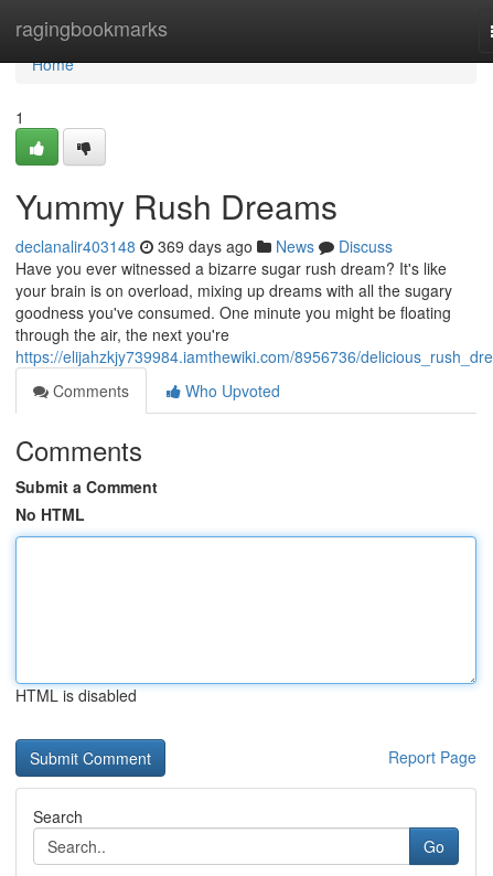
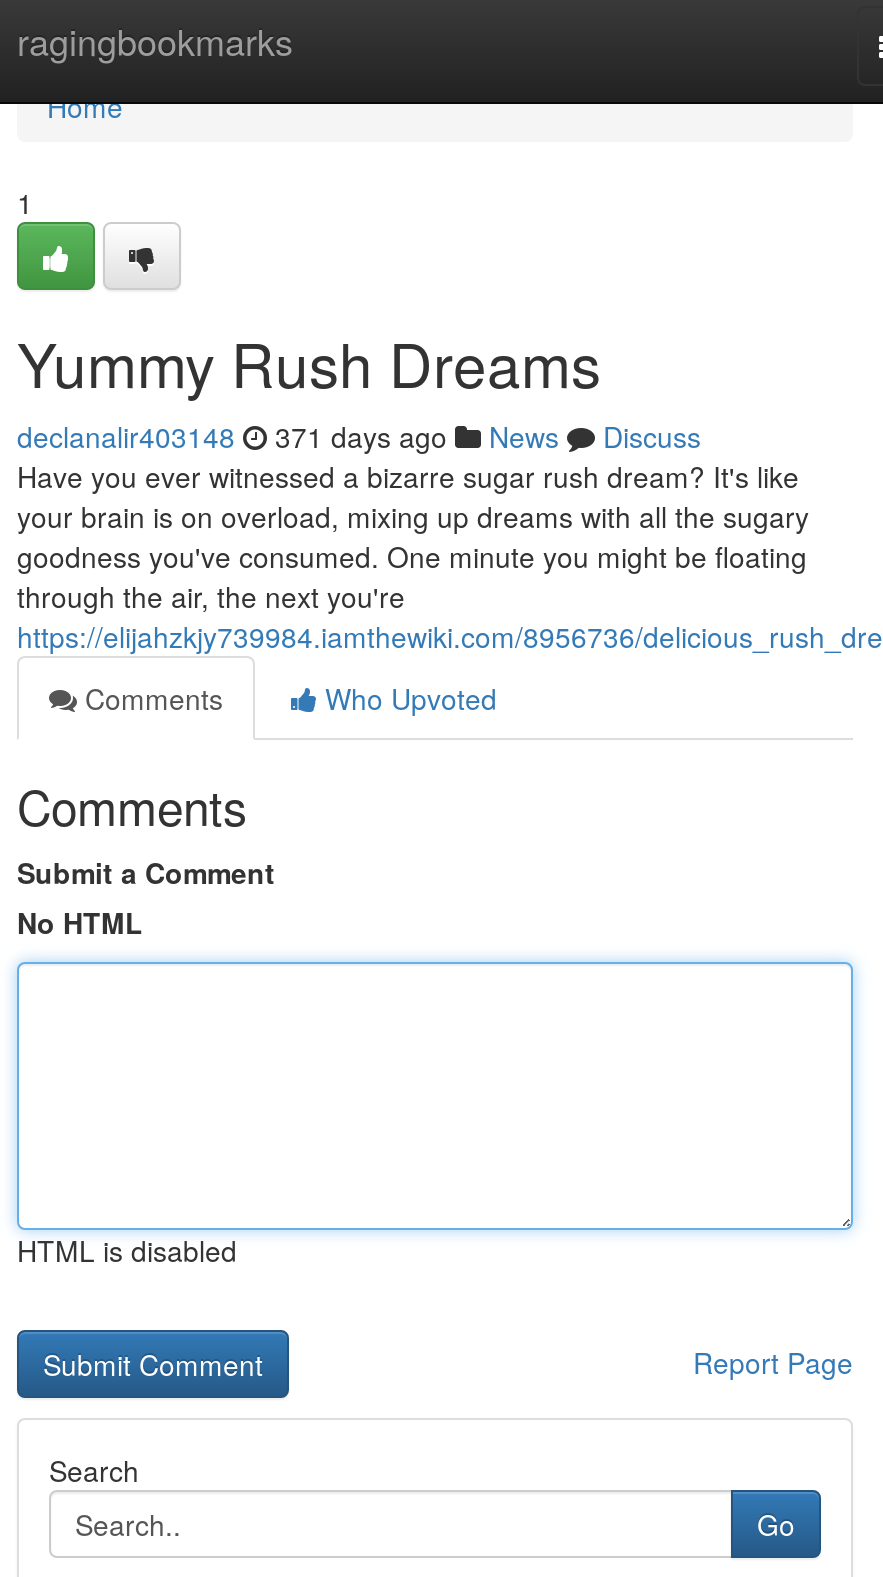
[15,235,393,257] declanalir403148 369 days ago News Discuss -> [17,416,701,456] declanalir403148 371 days ago News Discuss

